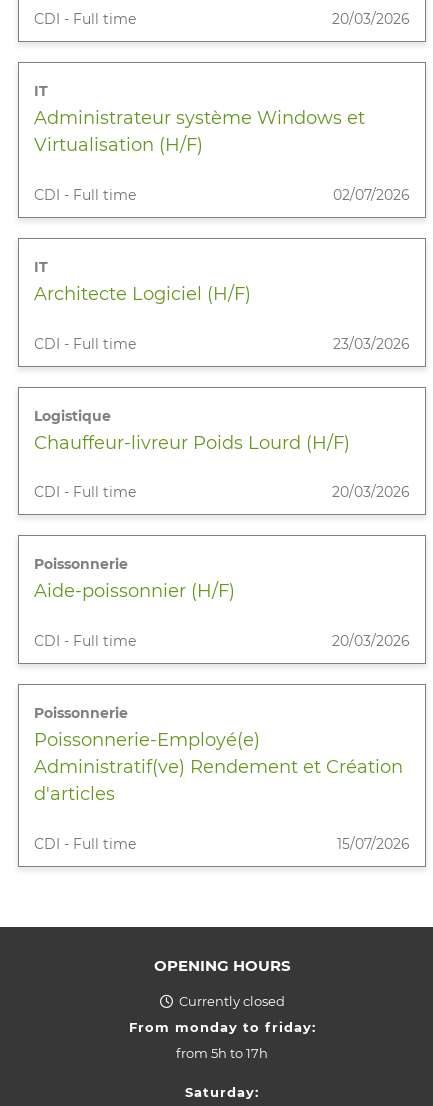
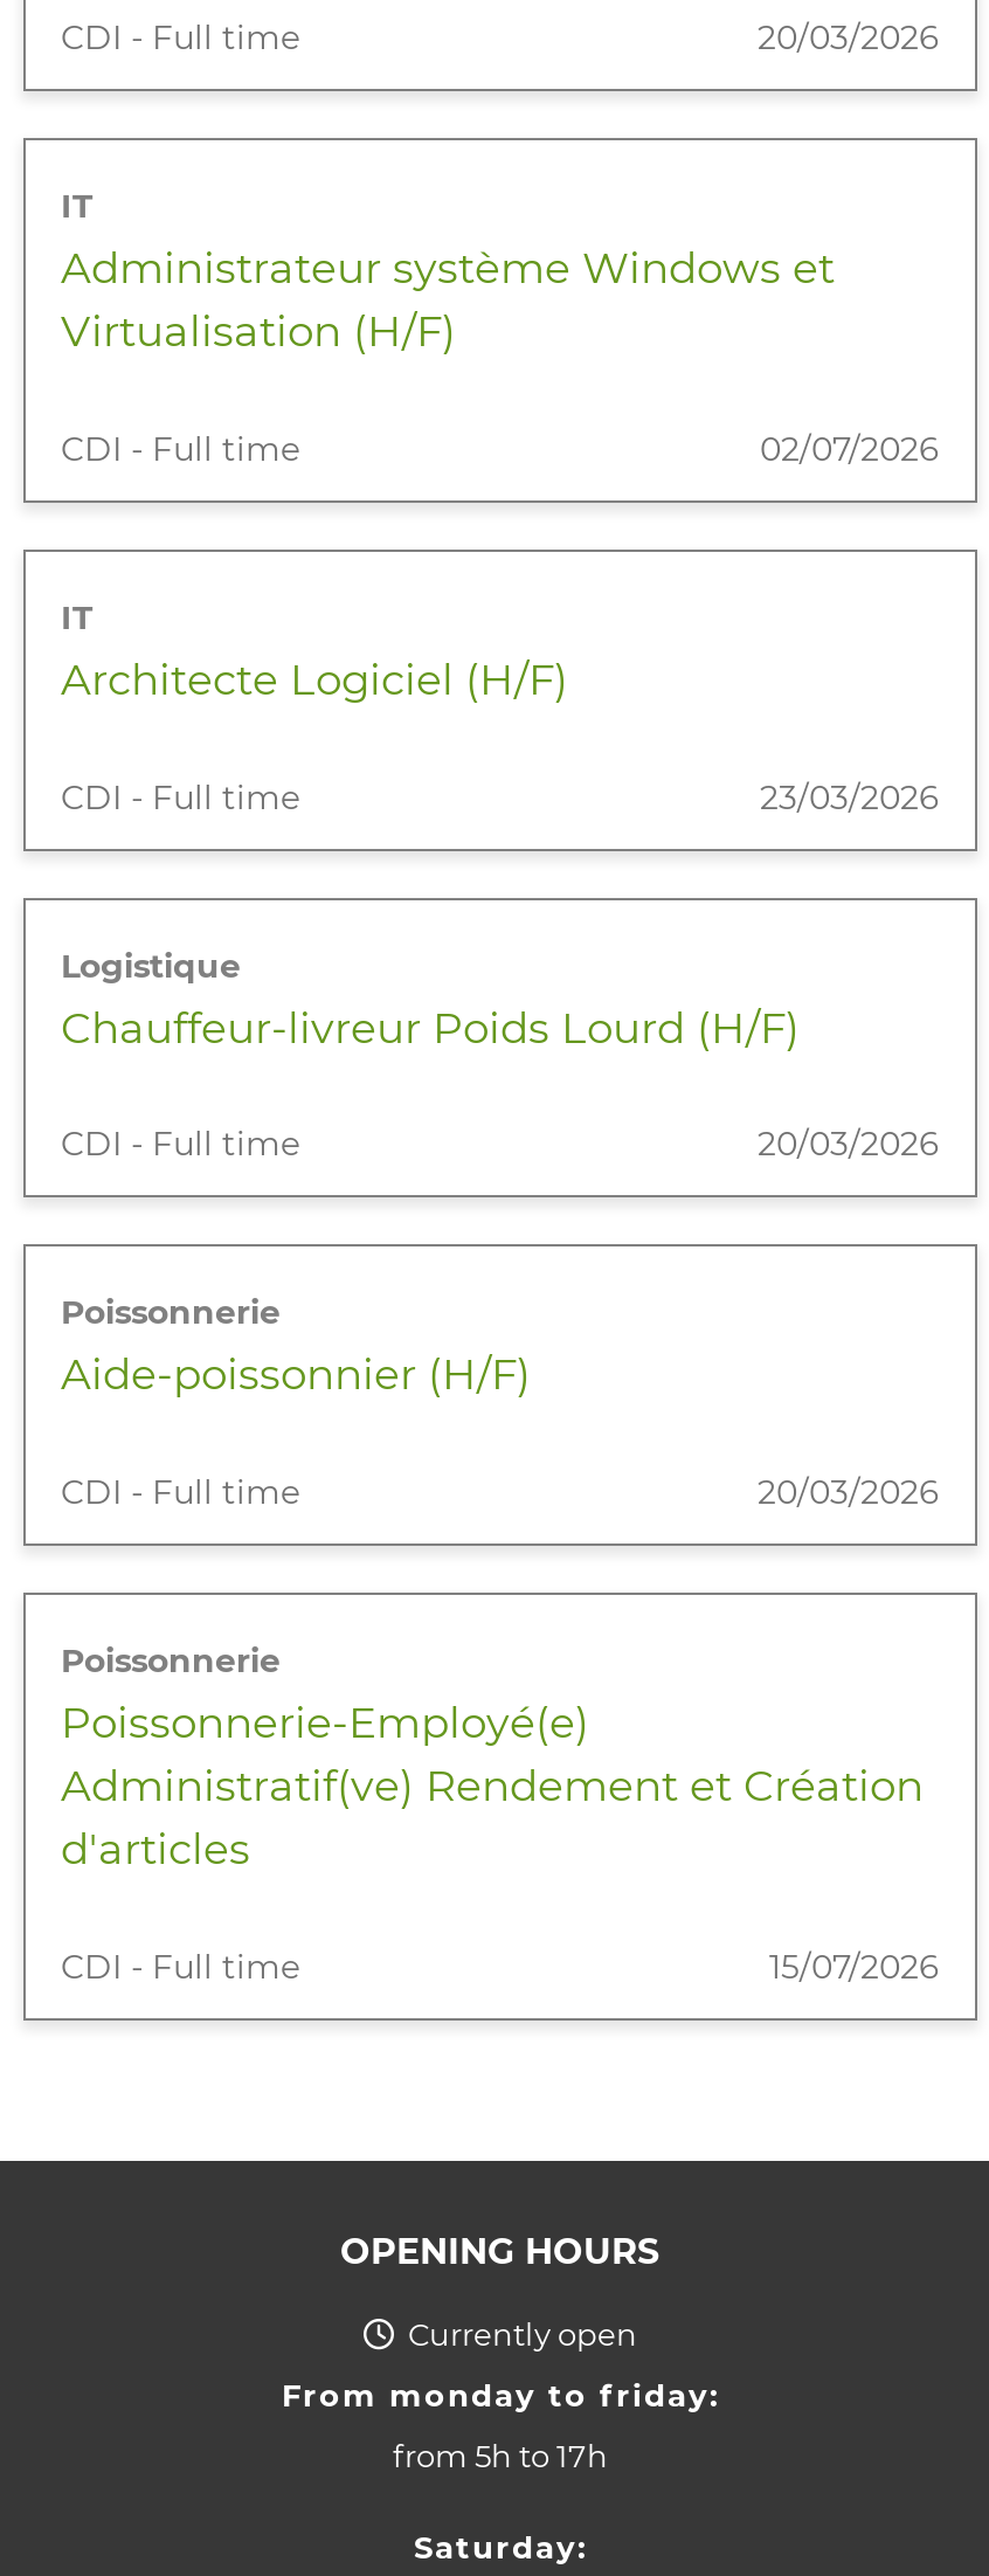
[172,993,284,1009] Currently closed -> [394,2315,637,2353] Currently open

